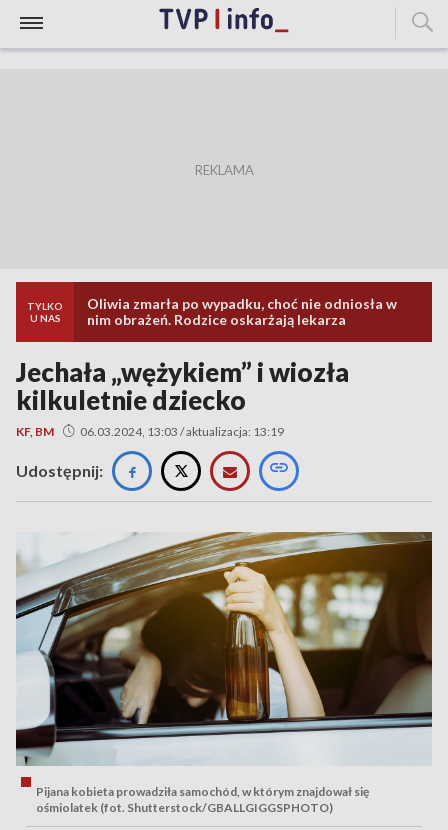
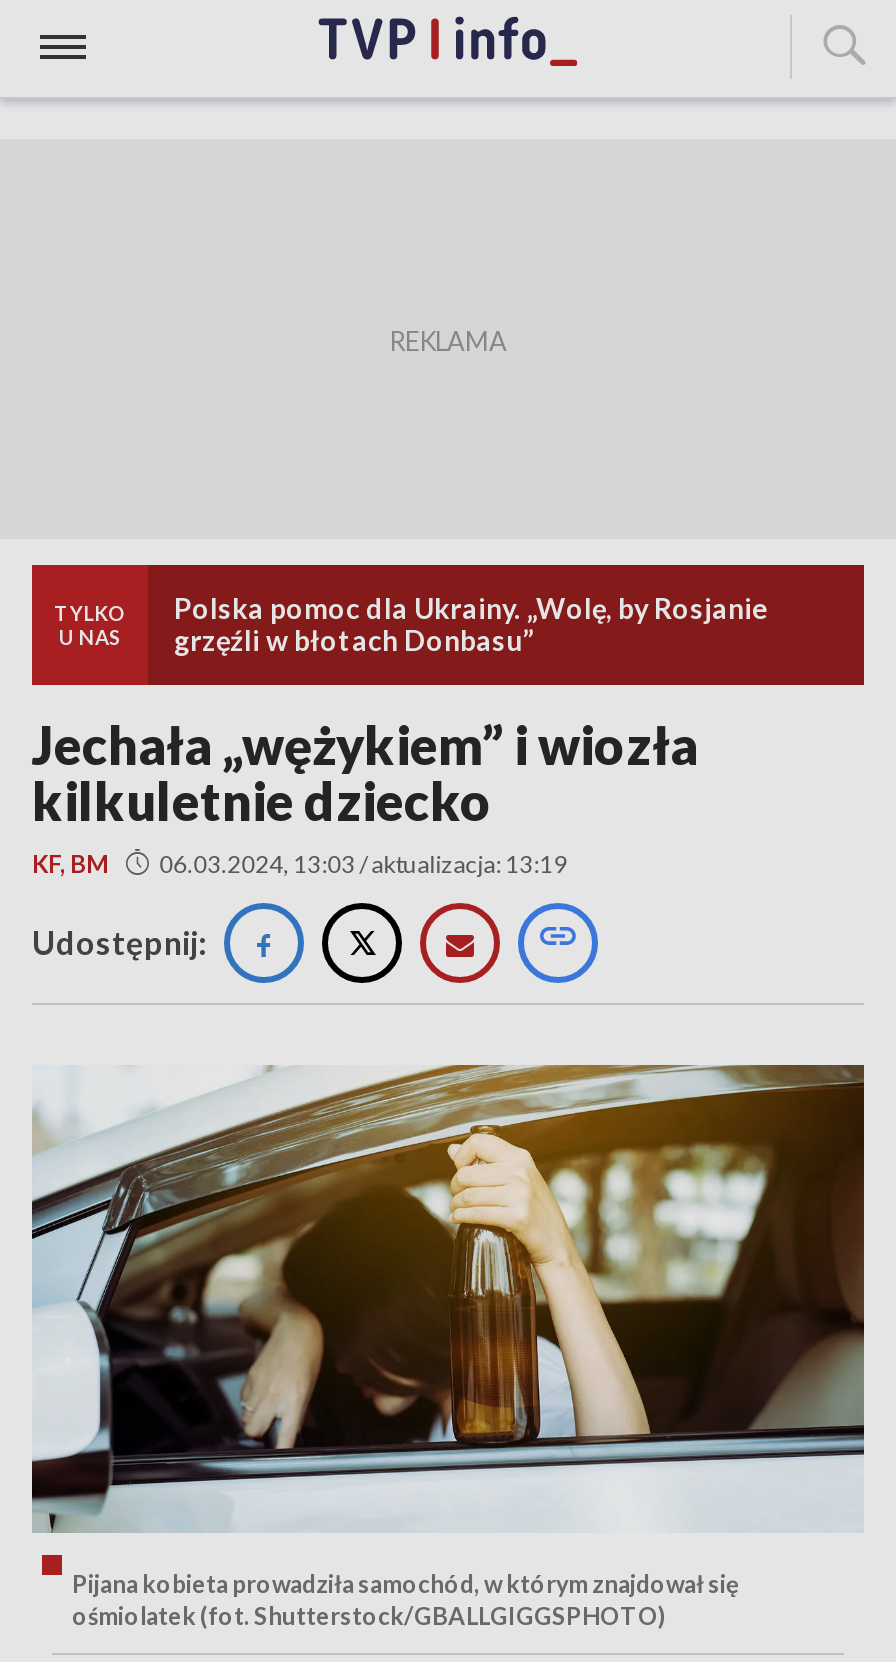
[87,295,397,328] Oliwia zmarła po wypadku, choć nie odniosła w | nim obrażeń. Rodzice oskarżają lekarza -> [174,591,768,657] Polska pomoc dla Ukrainy. „Wolę, by Rosjanie | grzęźli w błotach Donbasu”

